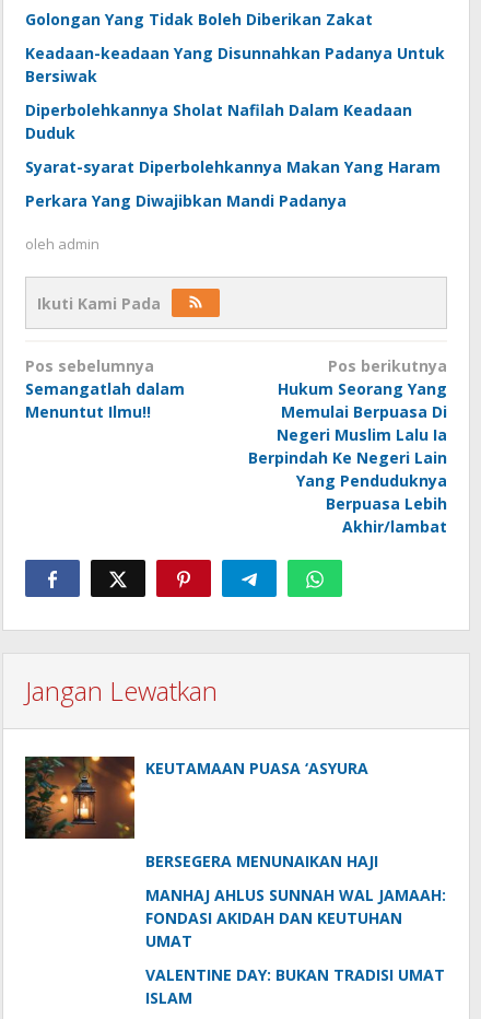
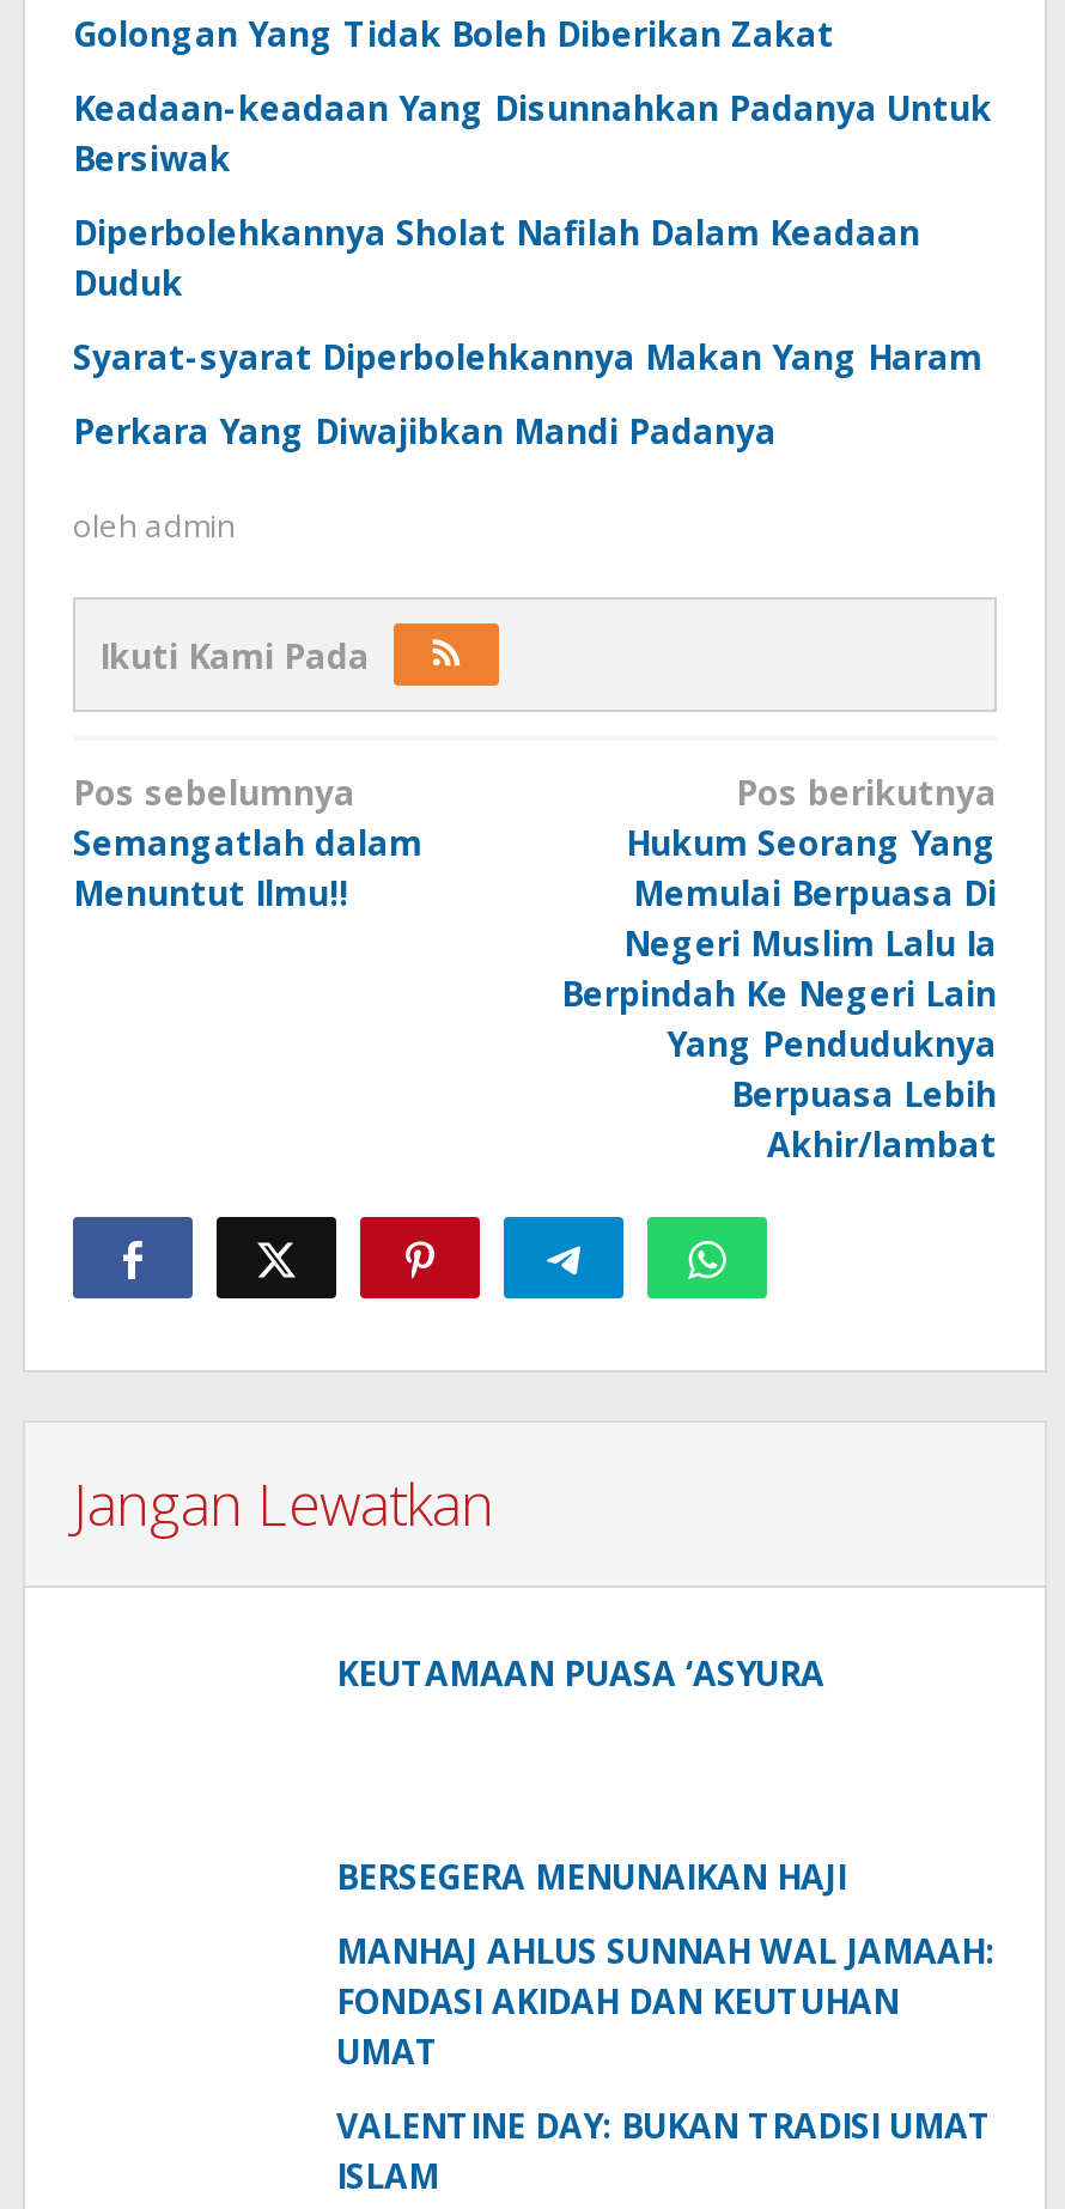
[24,756,136,840] [image] -> none

